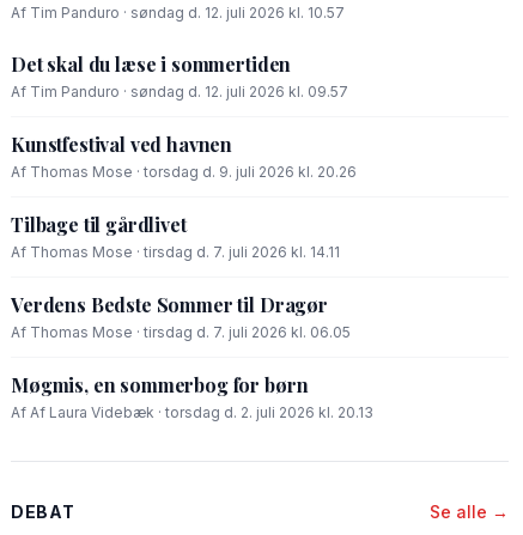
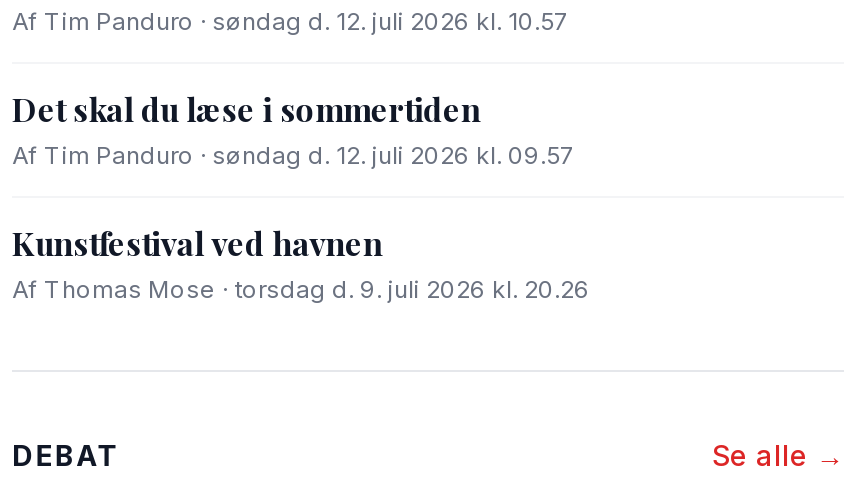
[11,212,373,421] Tilbage til gårdlivet | Af Thomas Mose · tirsdag d. 7. juli 2026 kl. 14.11 | Verdens Bedste Sommer til Dragør | Af Thomas Mose · tirsdag d. 7. juli 2026 kl. 06.05 | Møgmis, en sommerbog for børn | Af Af Laura Videbæk · torsdag d. 2. juli 2026 kl. 20.13 -> none

